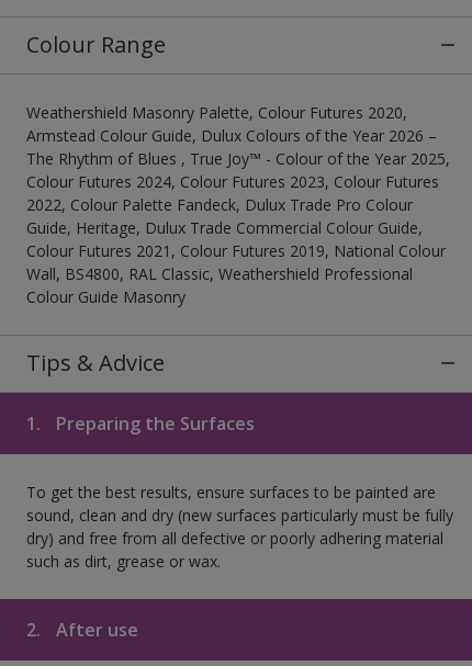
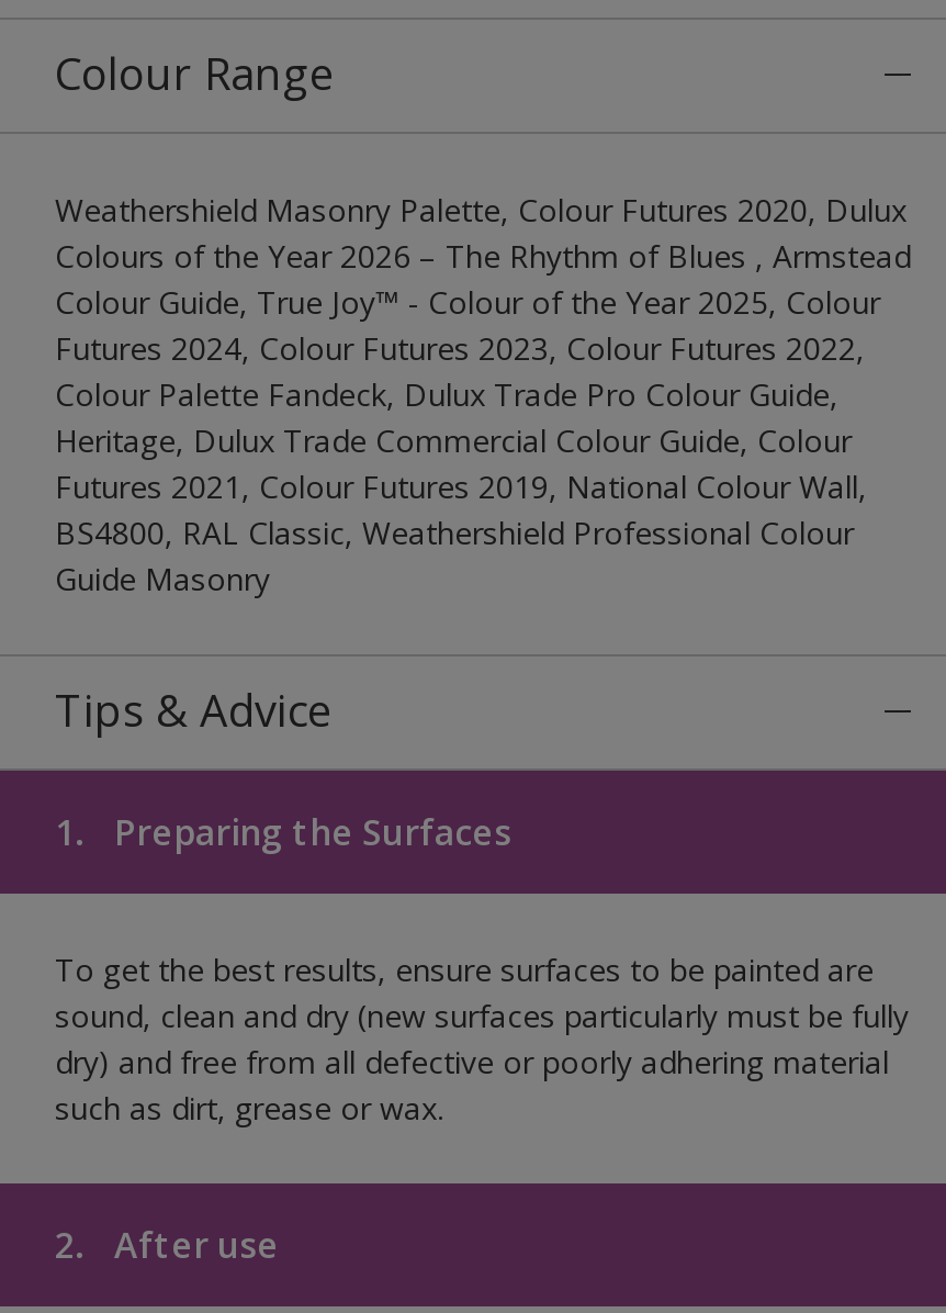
[26,102,450,307] Weathershield Masonry Palette, Colour Futures 2020, | Armstead Colour Guide, Dulux Colours of the Year 2026 – | The Rhythm of Blues , True Joy™ - Colour of the Year 2025, | Colour Futures 2024, Colour Futures 2023, Colour Futures | 2022, Colour Palette Fandeck, Dulux Trade Pro Colour | Guide, Heritage, Dulux Trade Commercial Colour Guide, | Colour Futures 2021, Colour Futures 2019, National Colour | Wall, BS4800, RAL Classic, Weathershield Professional | Colour Guide Masonry -> [55,188,911,599] Weathershield Masonry Palette, Colour Futures 2020, Dulux | Colours of the Year 2026 – The Rhythm of Blues , Armstead | Colour Guide, True Joy™ - Colour of the Year 2025, Colour | Futures 2024, Colour Futures 2023, Colour Futures 2022, | Colour Palette Fandeck, Dulux Trade Pro Colour Guide, | Heritage, Dulux Trade Commercial Colour Guide, Colour | Futures 2021, Colour Futures 2019, National Colour Wall, | BS4800, RAL Classic, Weathershield Professional Colour | Guide Masonry

